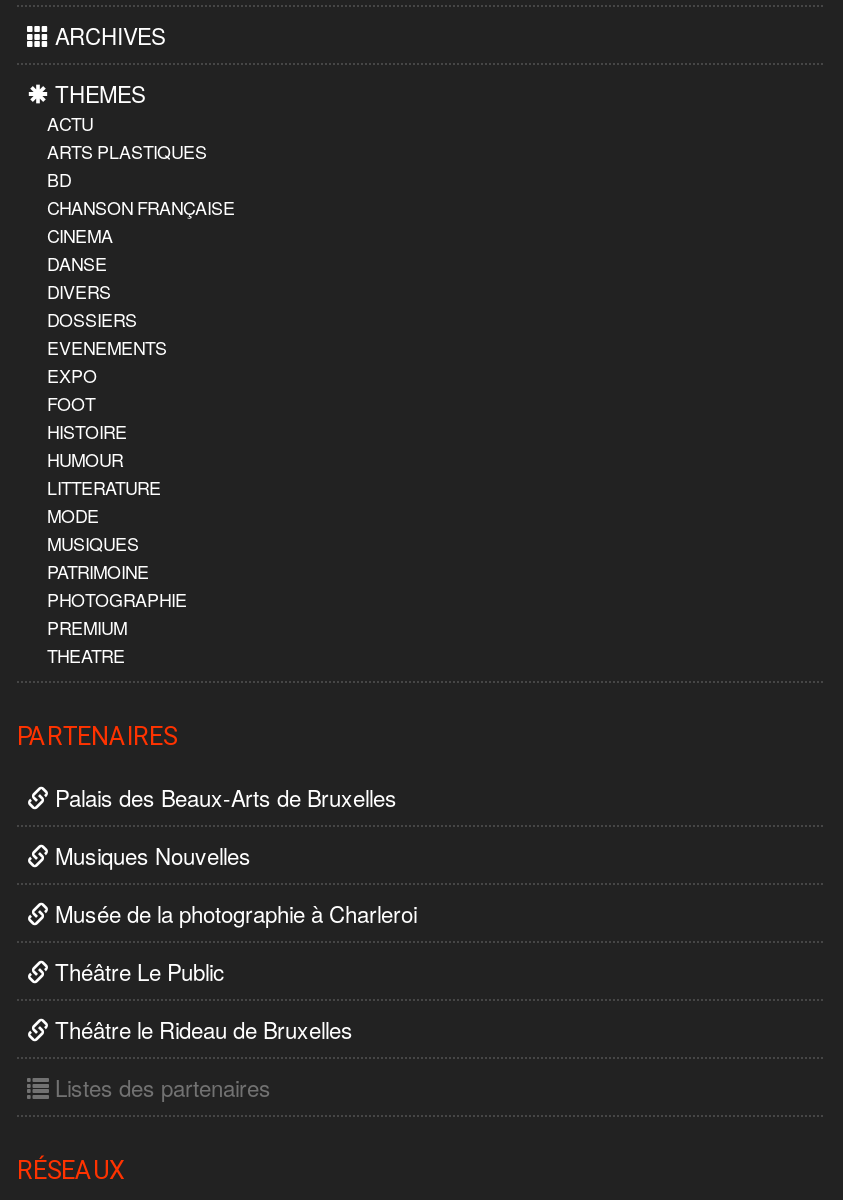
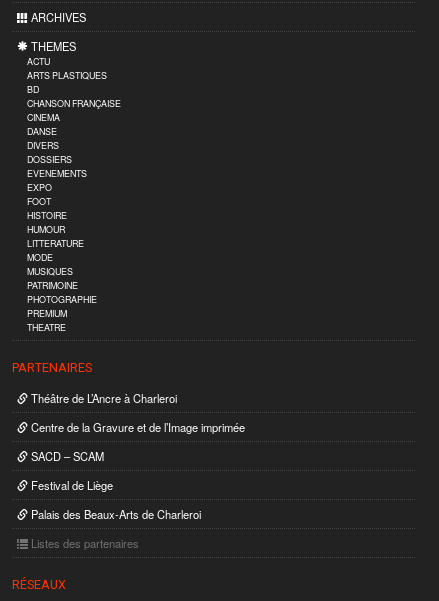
[49,781,397,813] Palais des Beaux-Arts de Bruxelles -> [28,390,177,406] Théâtre de L’Ancre à Charleroi
[49,839,251,871] Musiques Nouvelles -> [28,419,245,435] Centre de la Gravure et de l’Image imprimée
[49,897,417,929] Musée de la photographie à Charleroi -> [28,448,104,464] SACD – SCAM
[49,955,225,987] Théâtre Le Public -> [28,477,113,493] Festival de Liège
[49,1013,353,1045] Théâtre le Rideau de Bruxelles -> [28,506,201,522] Palais des Beaux-Arts de Charleroi

